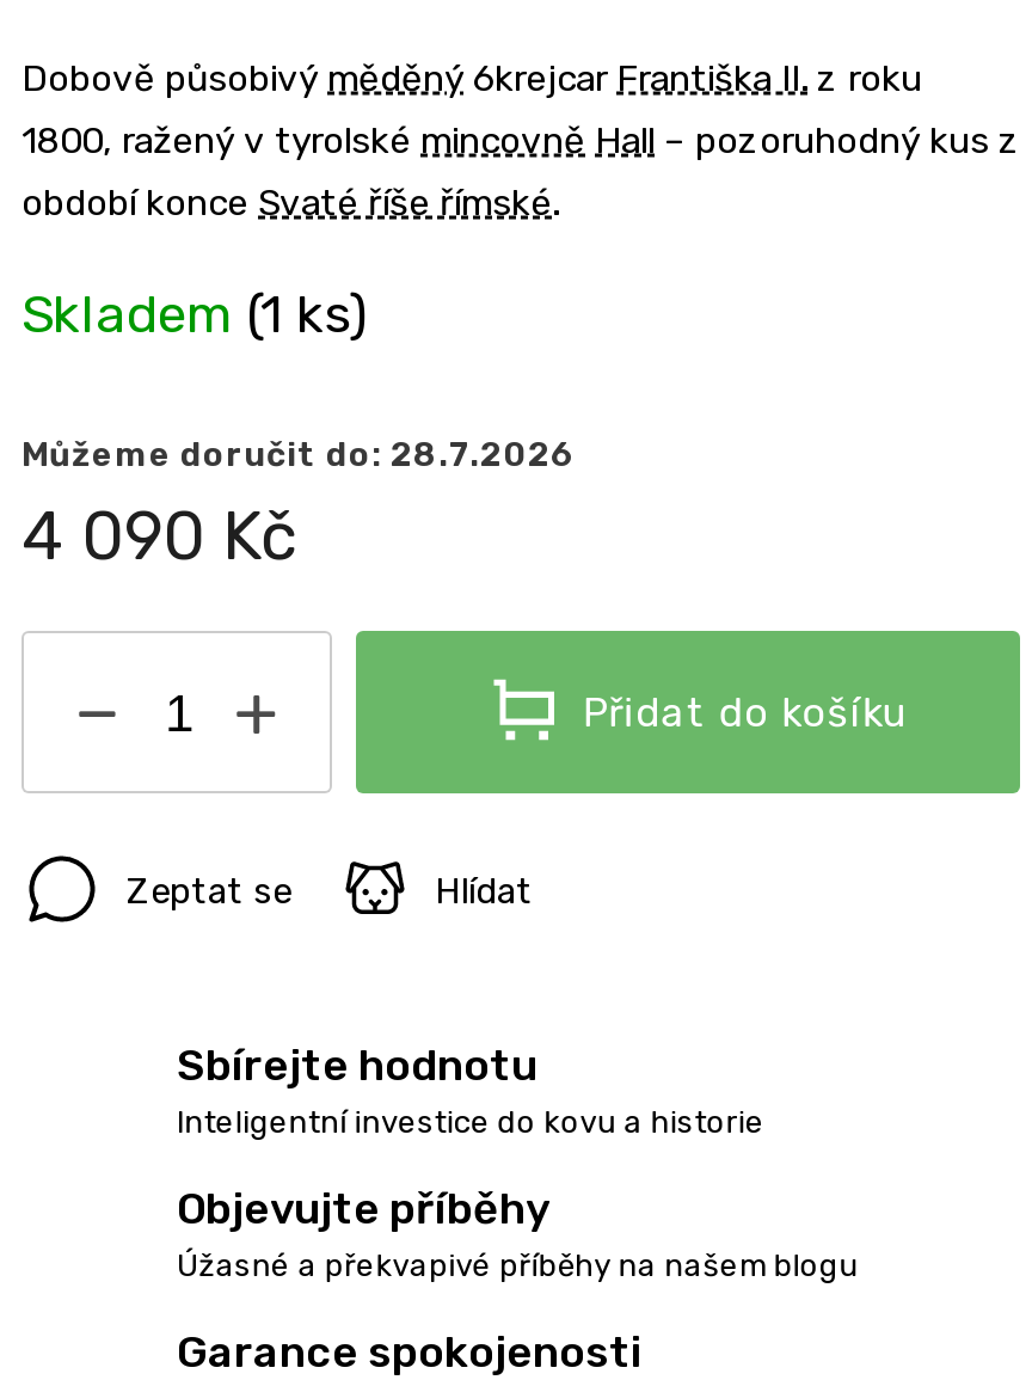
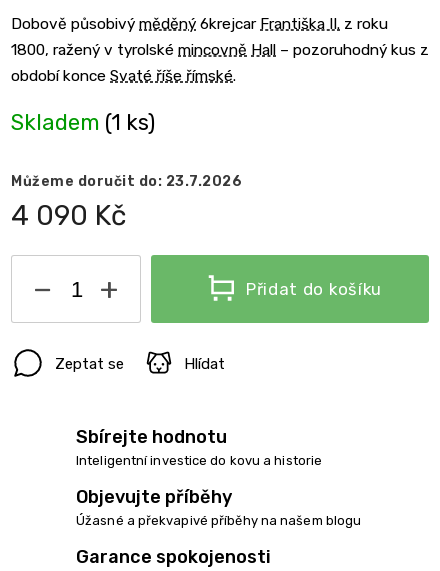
[21,434,576,474] Můžeme doručit do: 28.7.2026 -> [11,172,242,189] Můžeme doručit do: 23.7.2026

